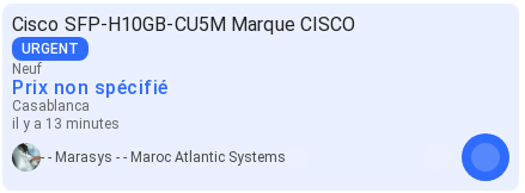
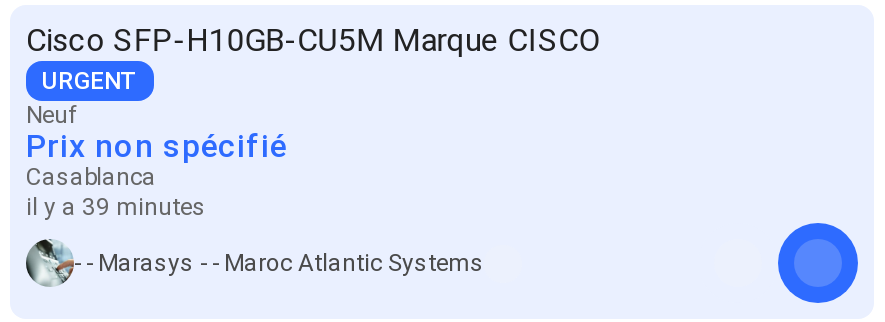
[12,116,120,132] il y a 13 minutes -> [26,193,206,221] il y a 39 minutes

